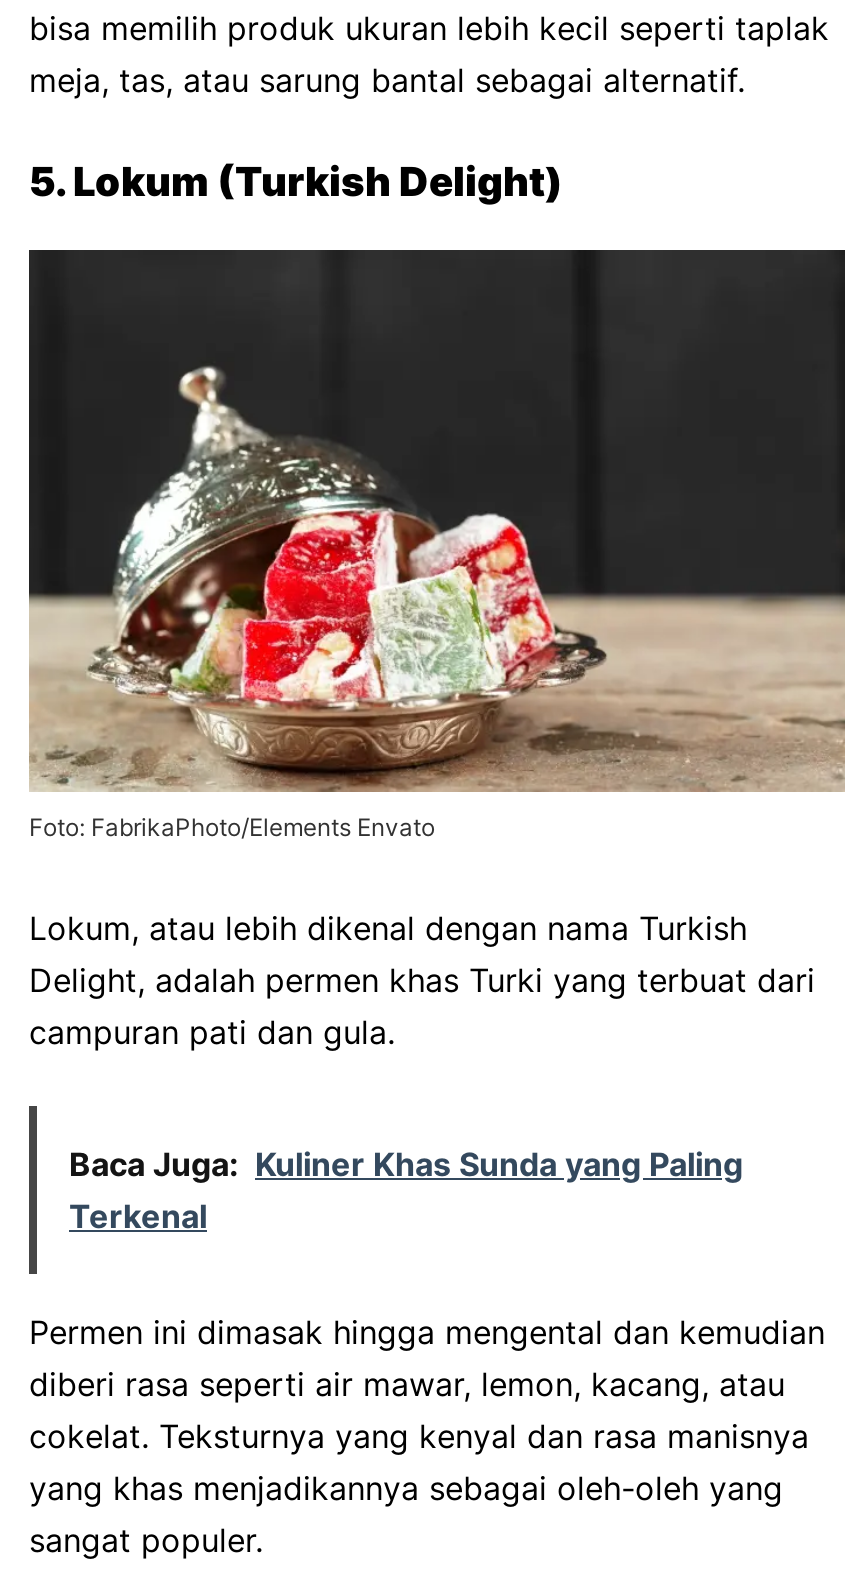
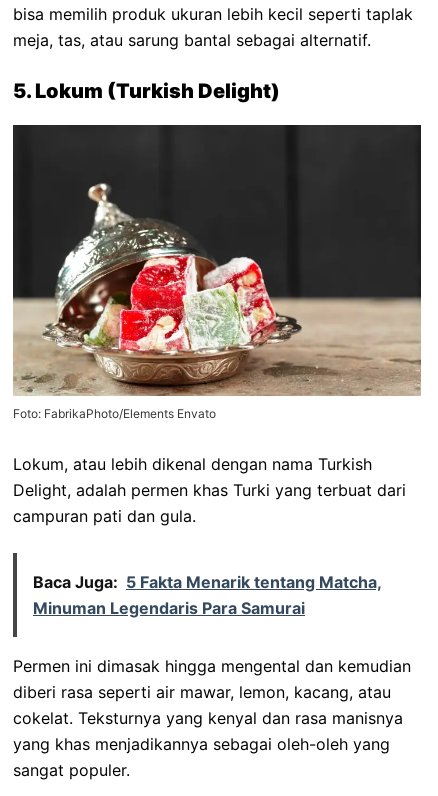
[69,1144,743,1236] Baca Juga: Kuliner Khas Sunda yang Paling | Terkenal -> [33,572,382,618] Baca Juga: 5 Fakta Menarik tentang Matcha, | Minuman Legendaris Para Samurai

